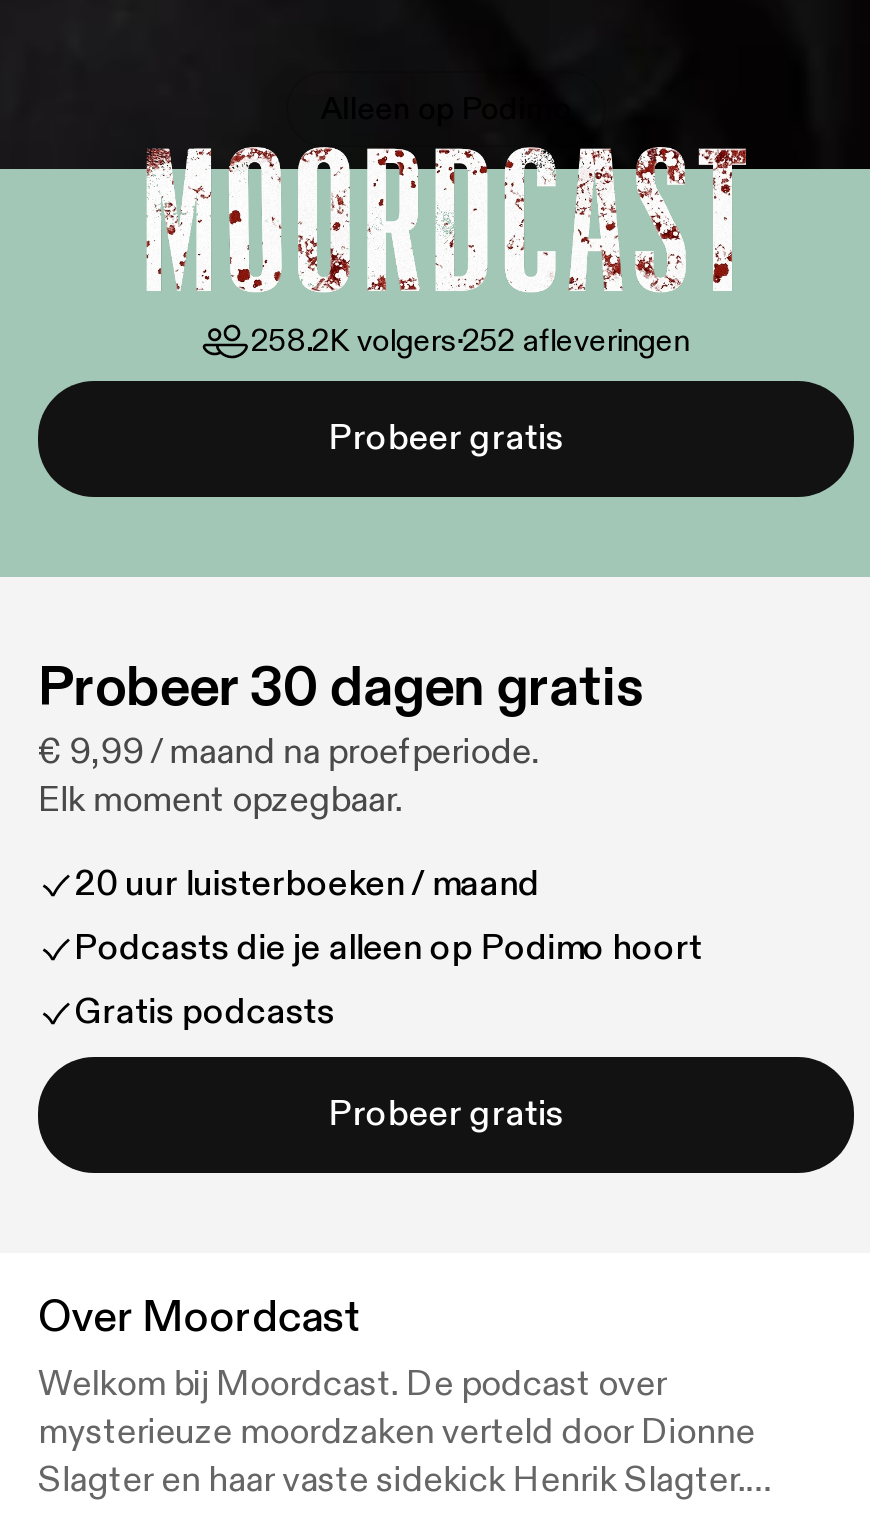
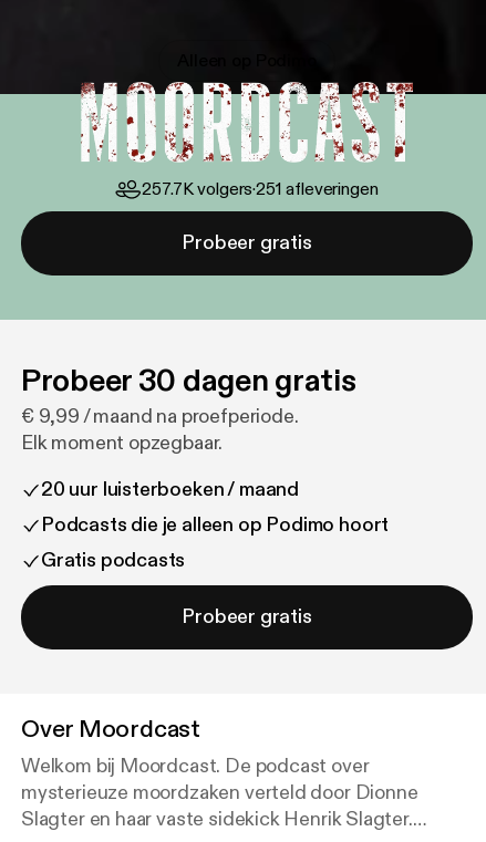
[251,321,689,361] 258.2K volgers·252 afleveringen -> [142,178,378,200] 257.7K volgers·251 afleveringen

